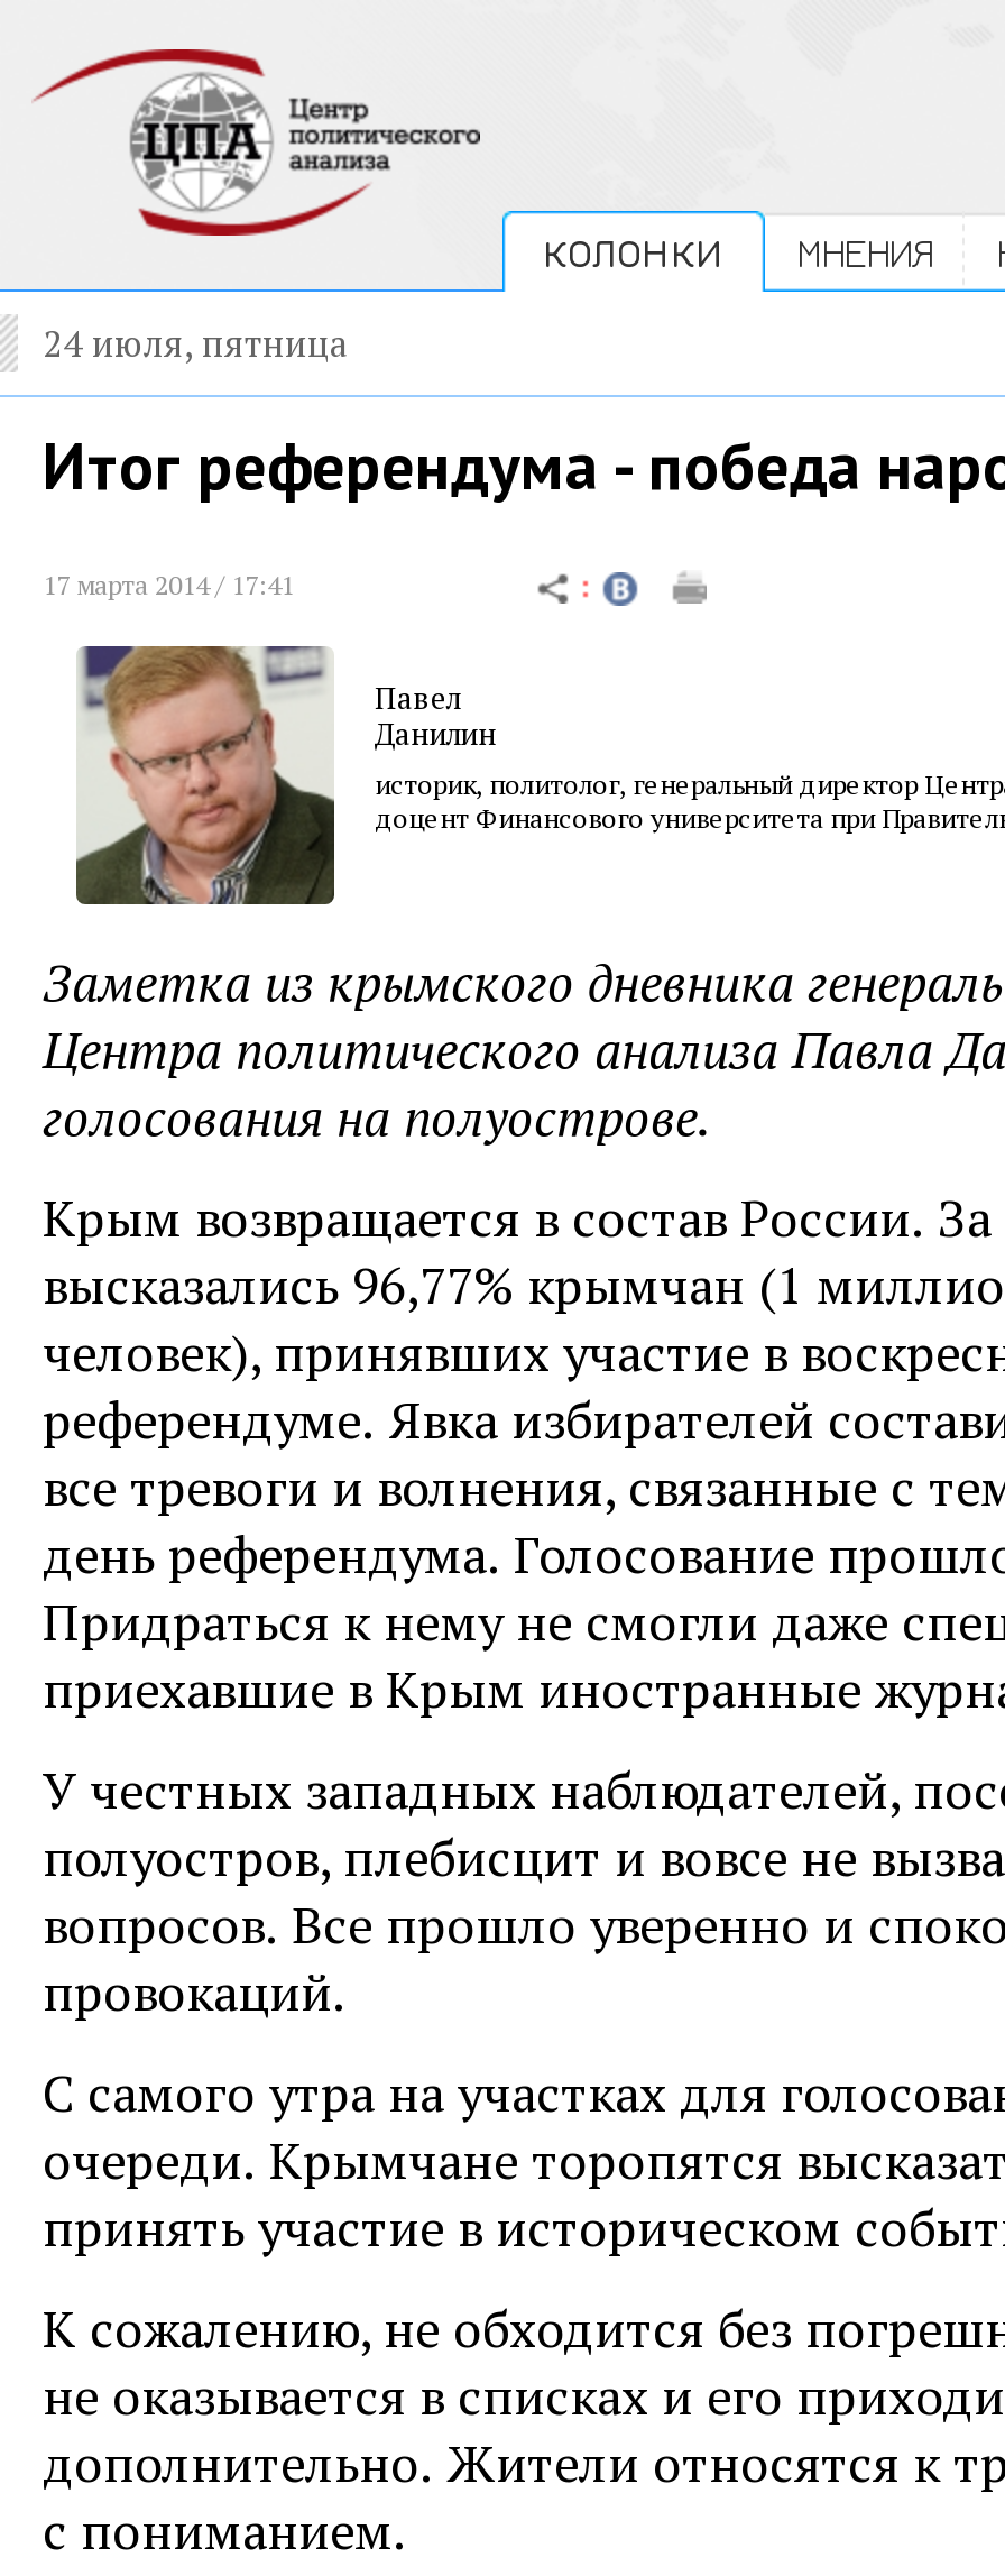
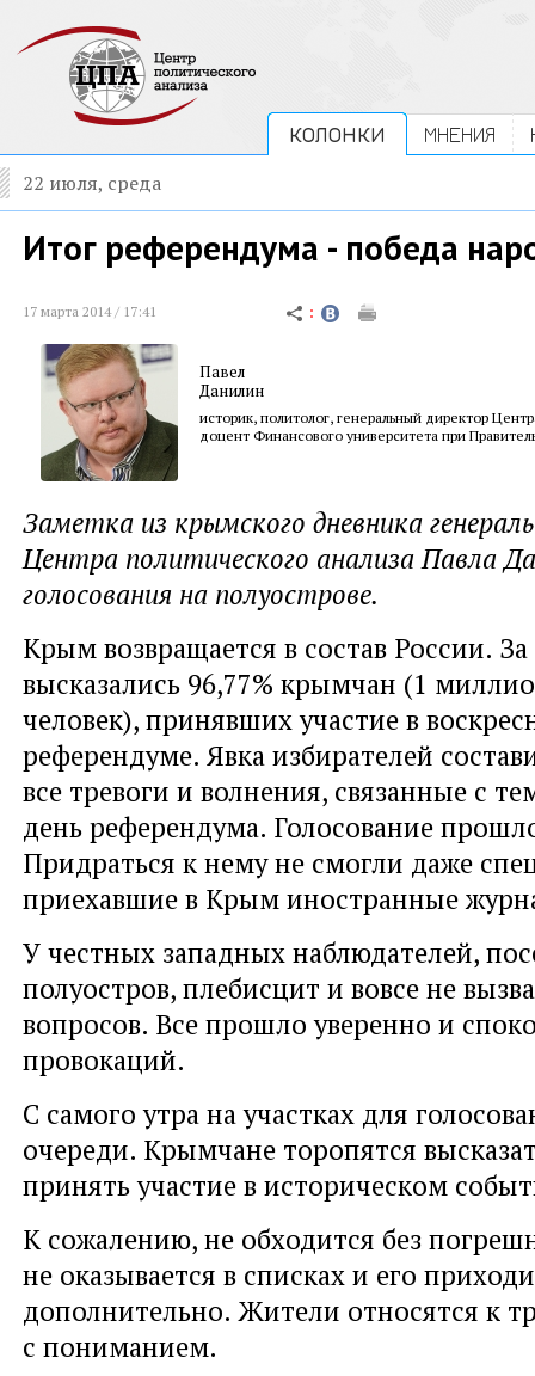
[43,319,348,368] 24 июля, пятница -> [23,170,161,196] 22 июля, среда

